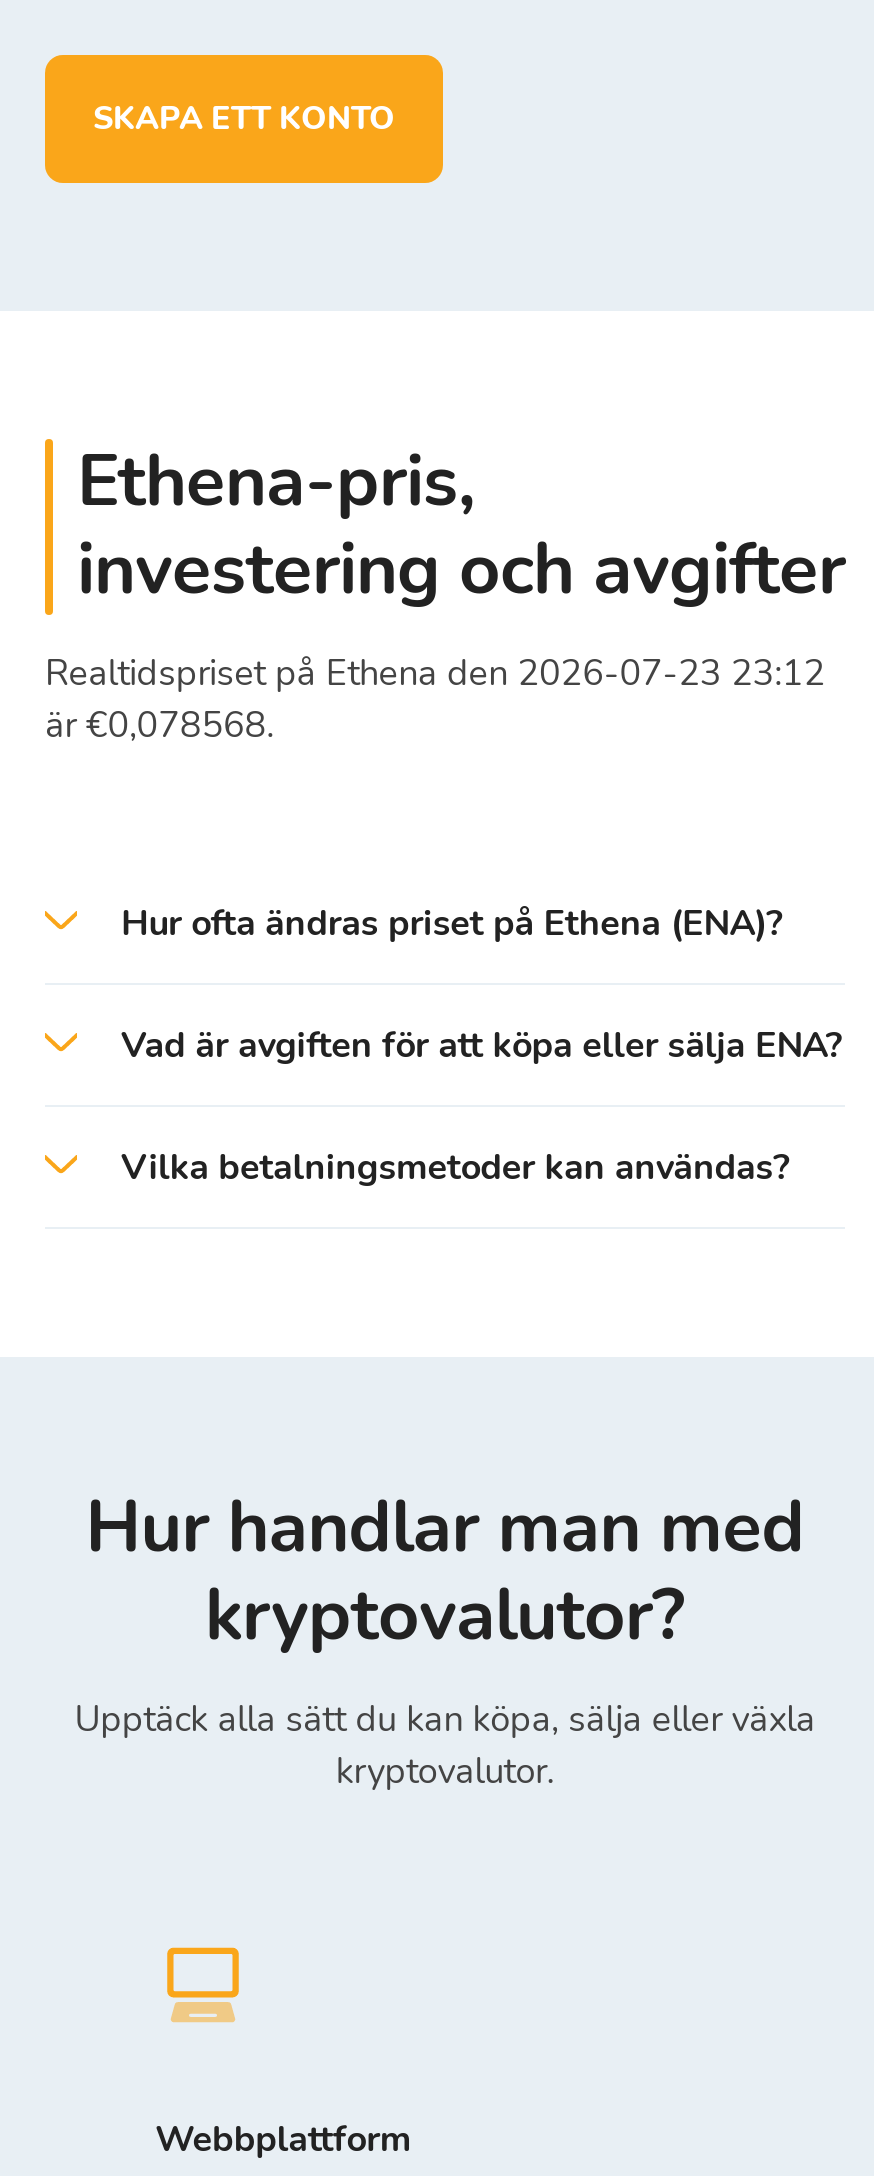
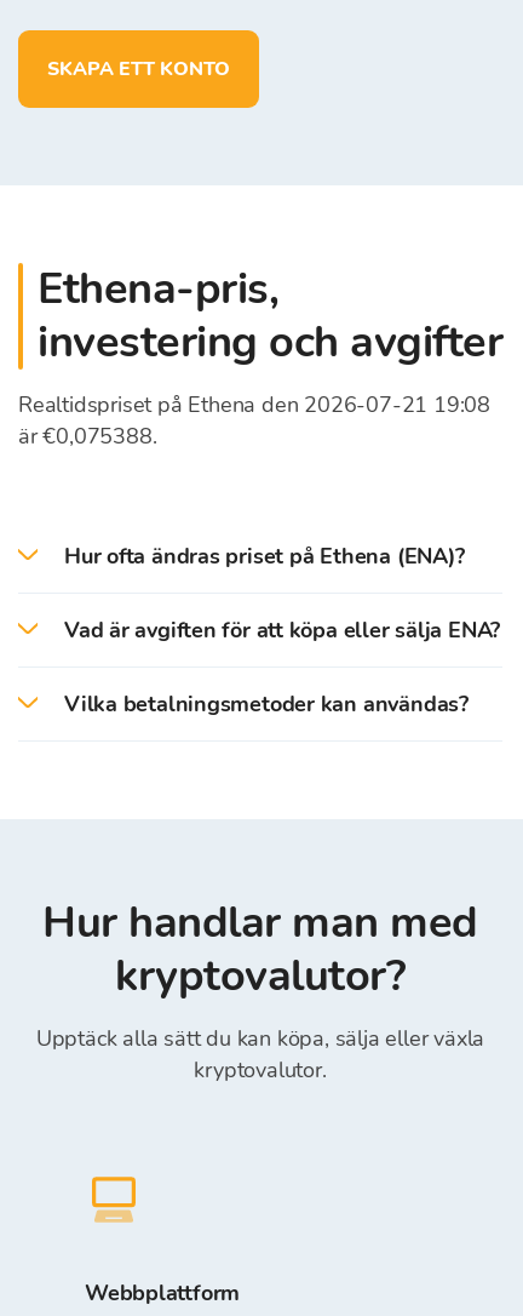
[45,649,825,697] Realtidspriset på Ethena den 2026-07-23 23:12 -> [18,390,490,419] Realtidspriset på Ethena den 2026-07-21 19:08
[45,701,274,749] är €0,078568. -> [18,422,157,451] är €0,075388.

